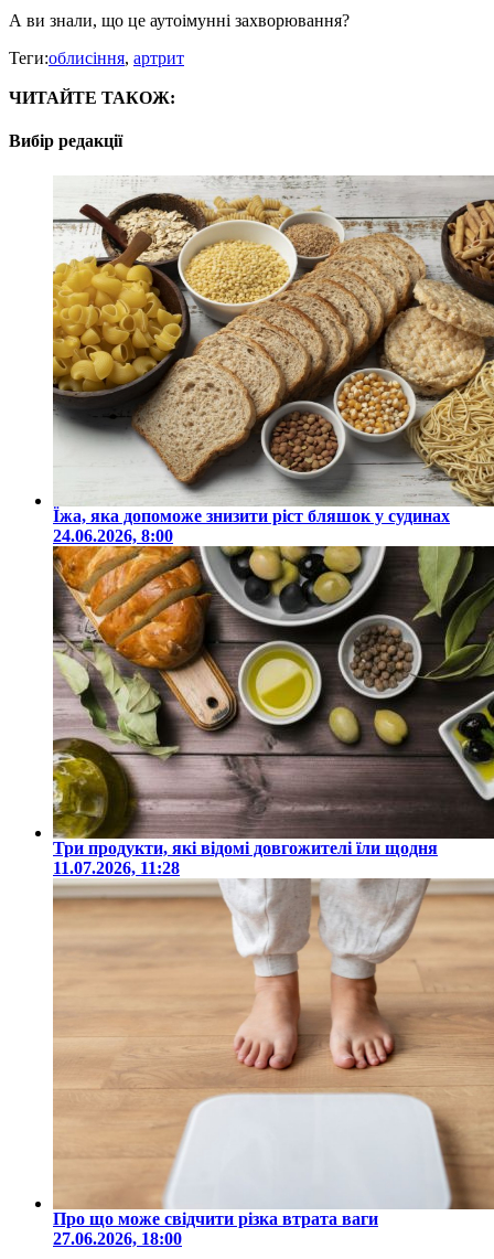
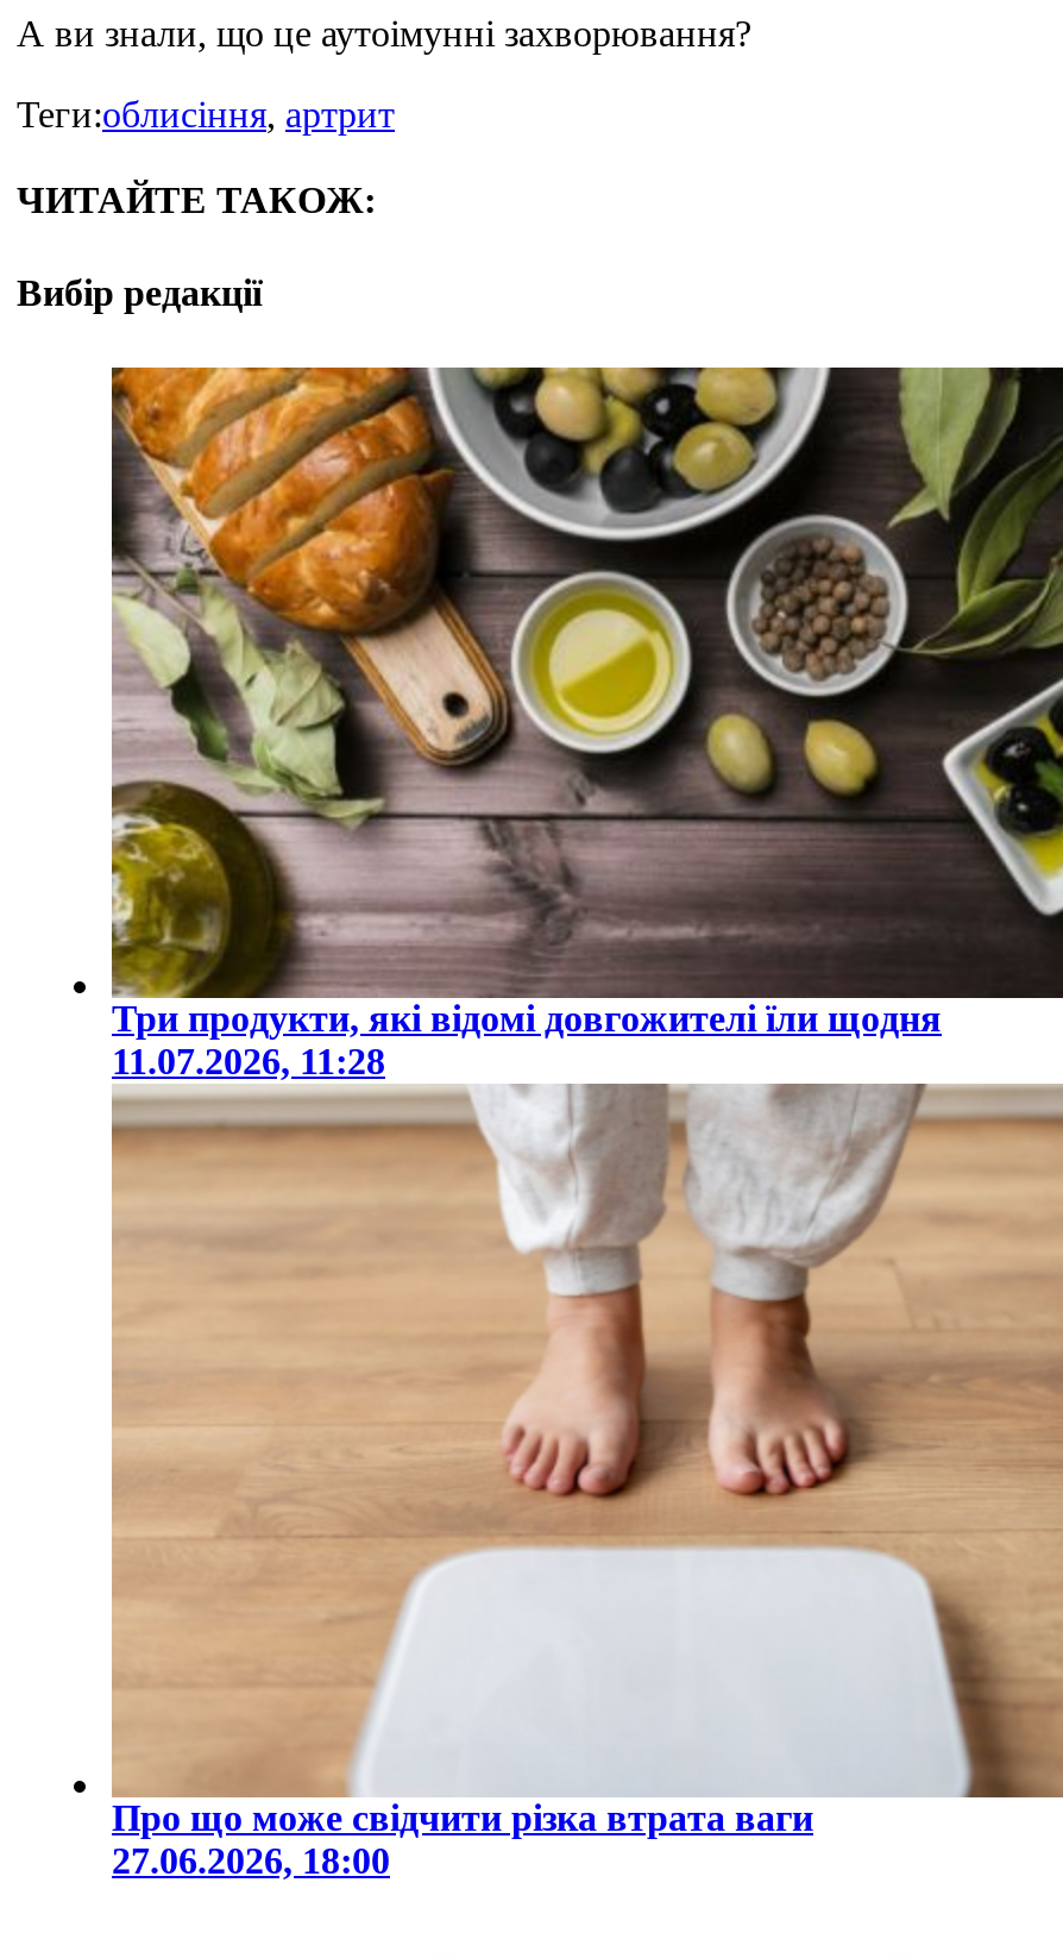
[52,175,491,545] [image] | Їжа, яка допоможе знизити ріст бляшок у судинах | 24.06.2026, 8:00 -> none

